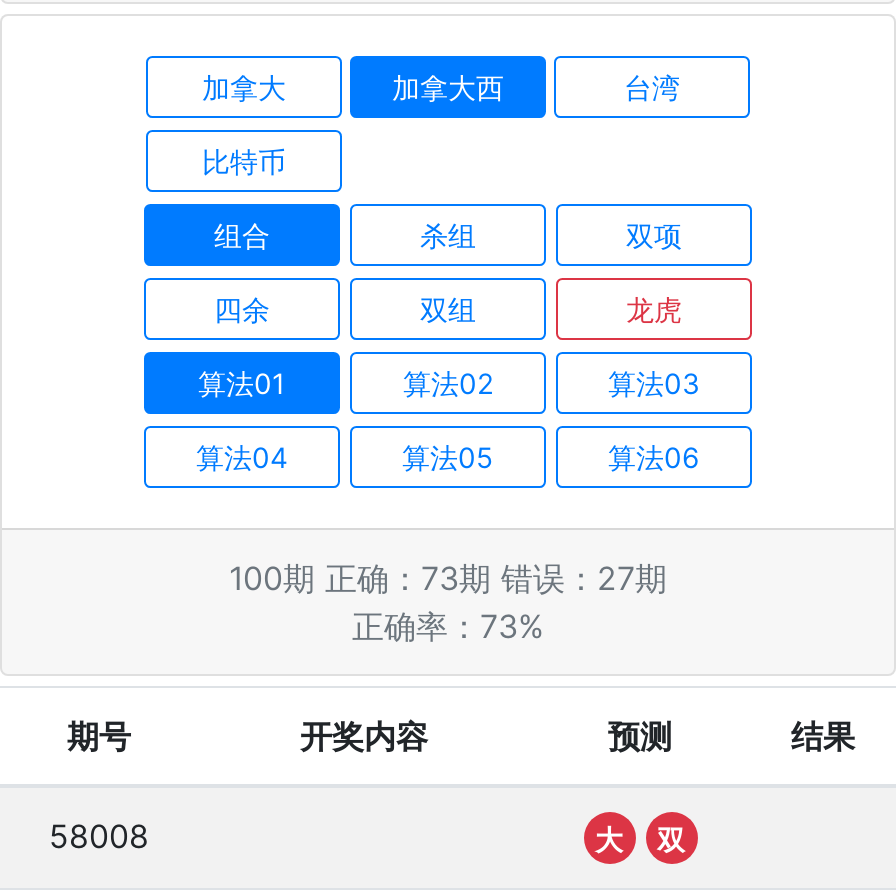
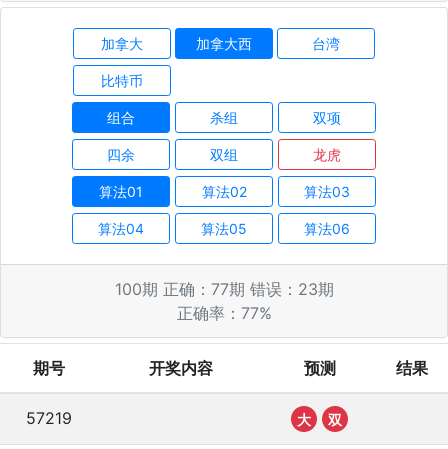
[229,558,667,598] 100期 正确：73期 错误：27期 -> [114,279,333,299] 100期 正确：77期 错误：23期
[352,606,544,646] 正确率：73% -> [176,303,271,323] 正确率：77%
[49,816,149,856] 58008 -> [26,408,72,428] 57219

